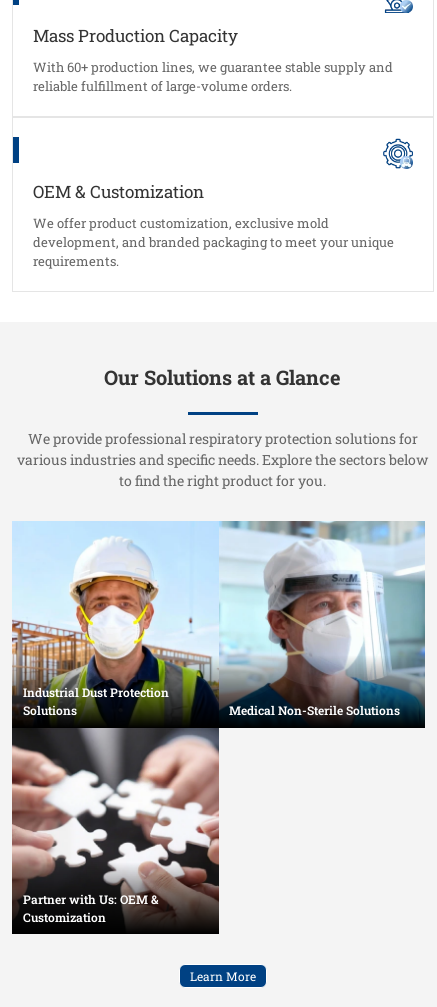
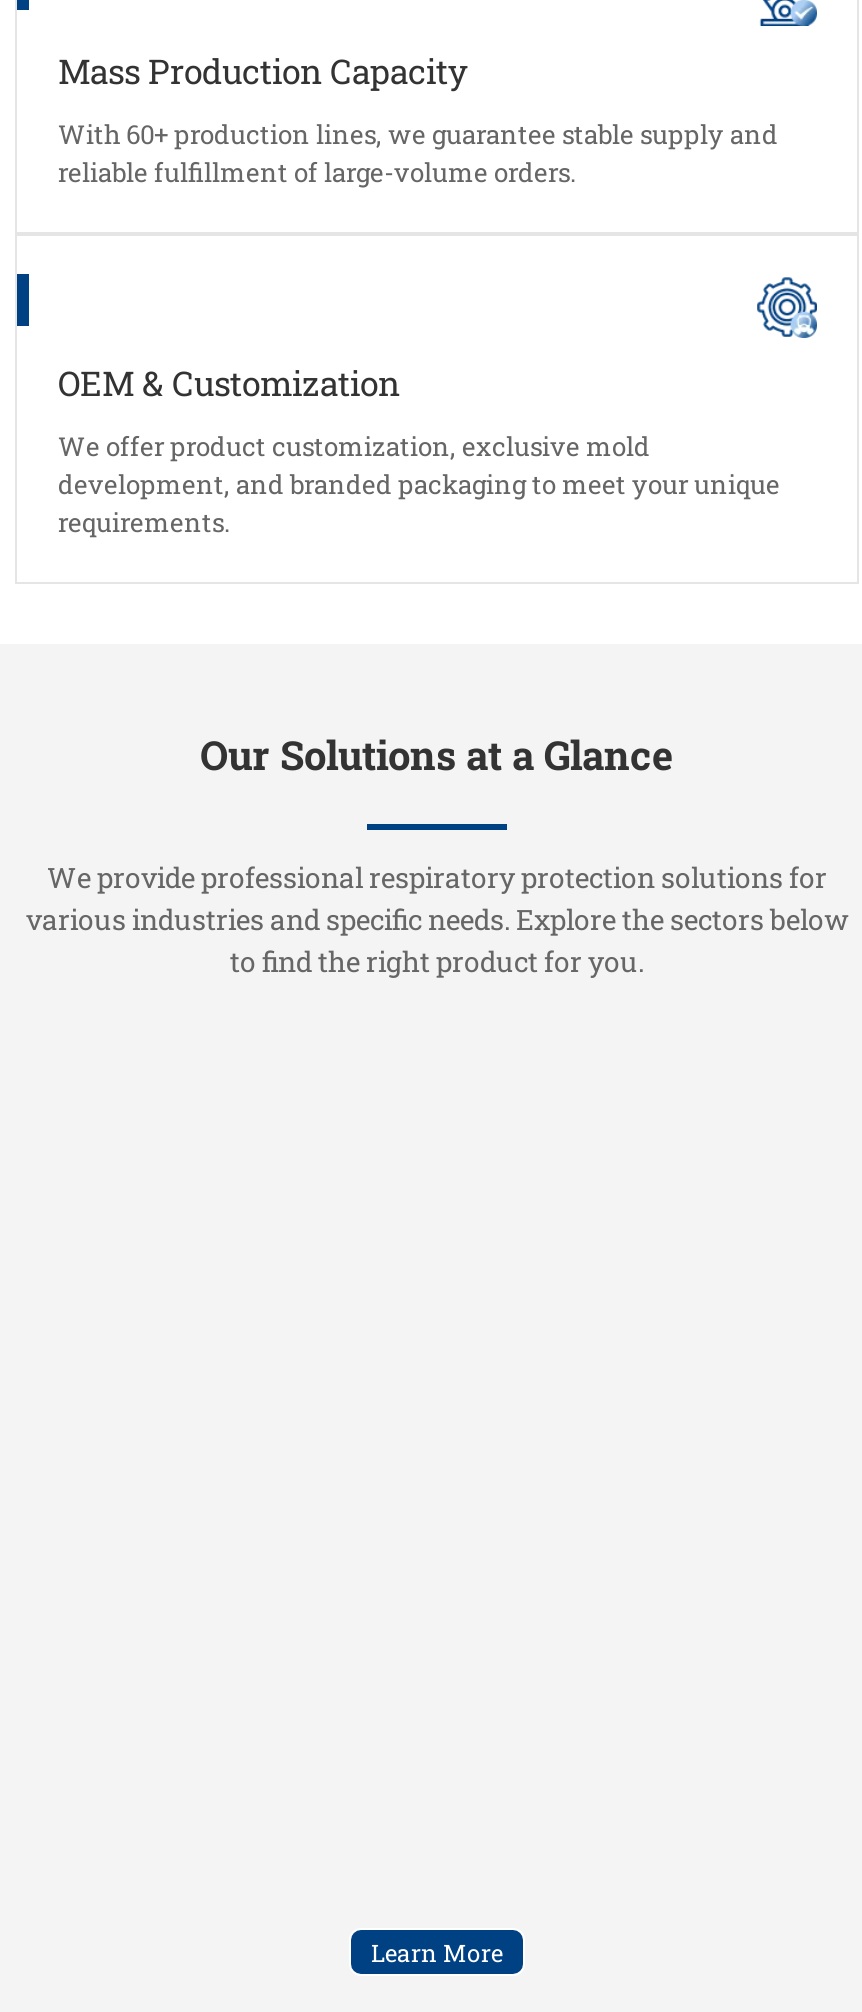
[11,520,426,935] [image] | Industrial Dust Protection | Solutions | Medical Non-Sterile Solutions -> none
[23,891,159,925] Partner with Us: OEM & | Customization -> none

